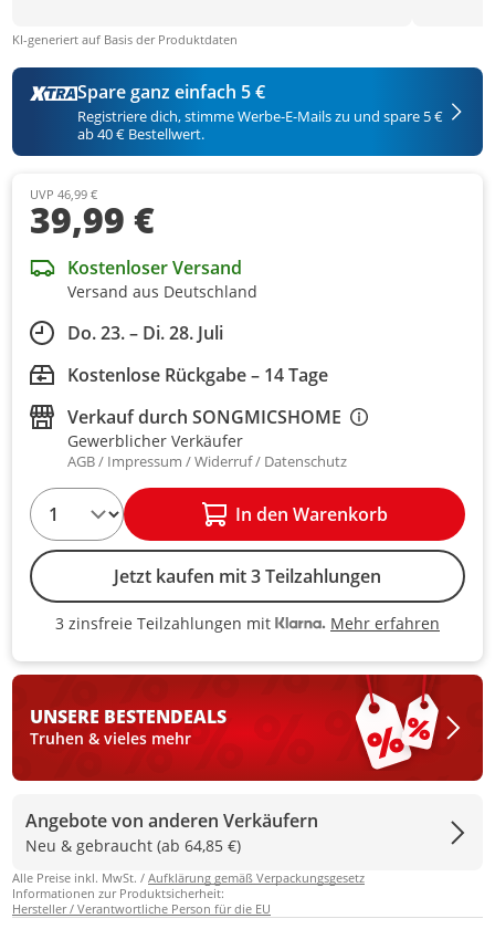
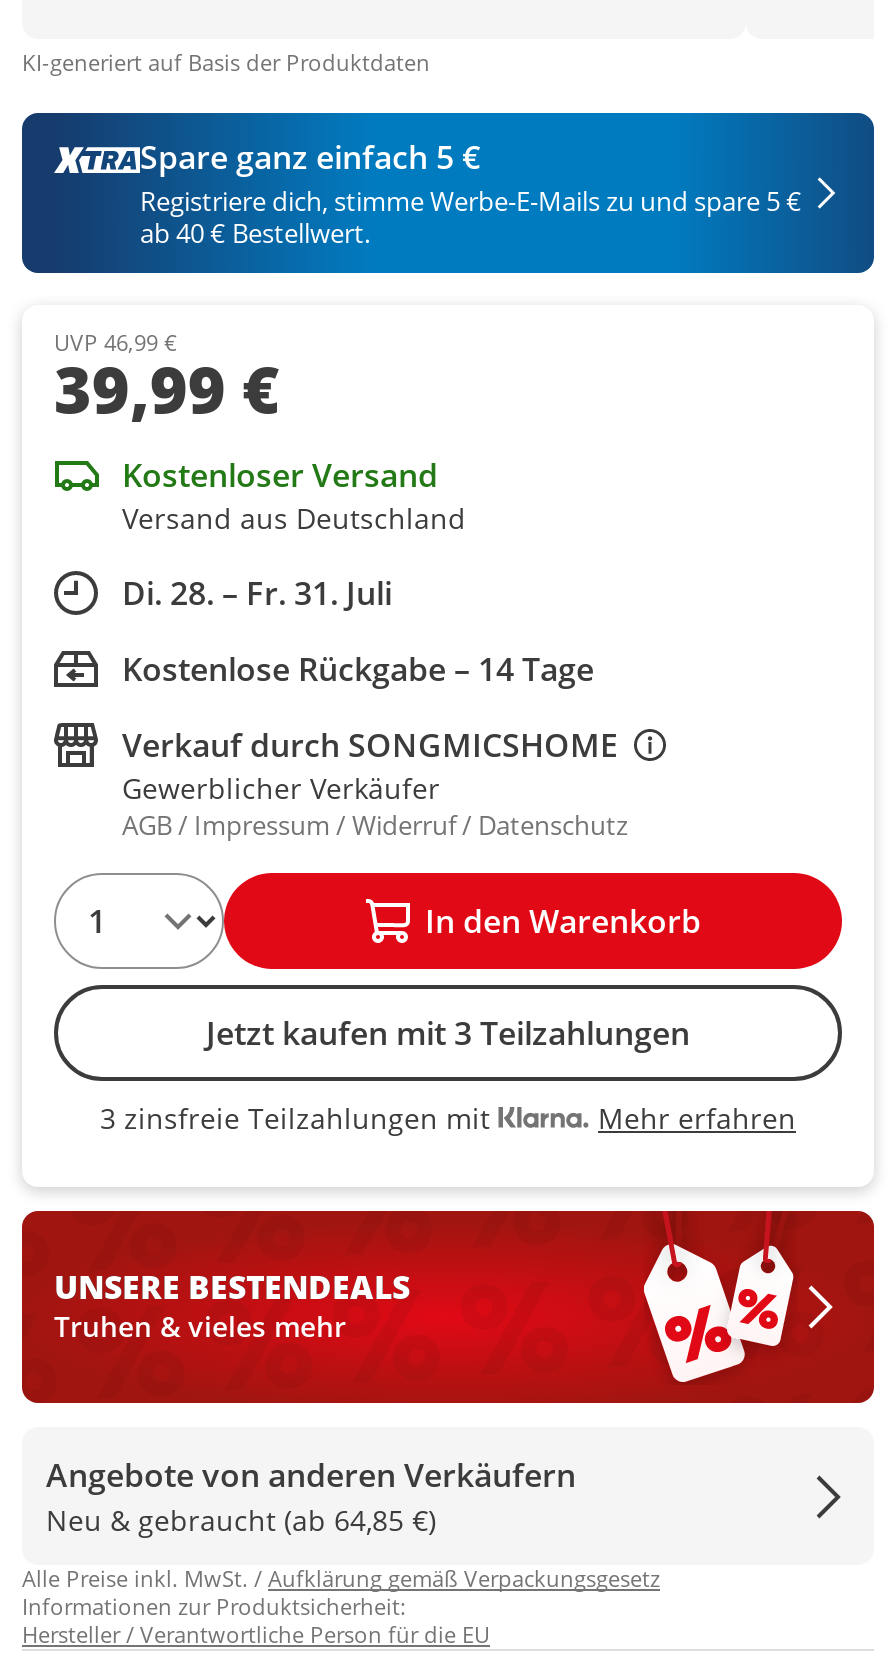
[67,321,223,345] Do. 23. – Di. 28. Juli -> [122,571,392,615] Di. 28. – Fr. 31. Juli

